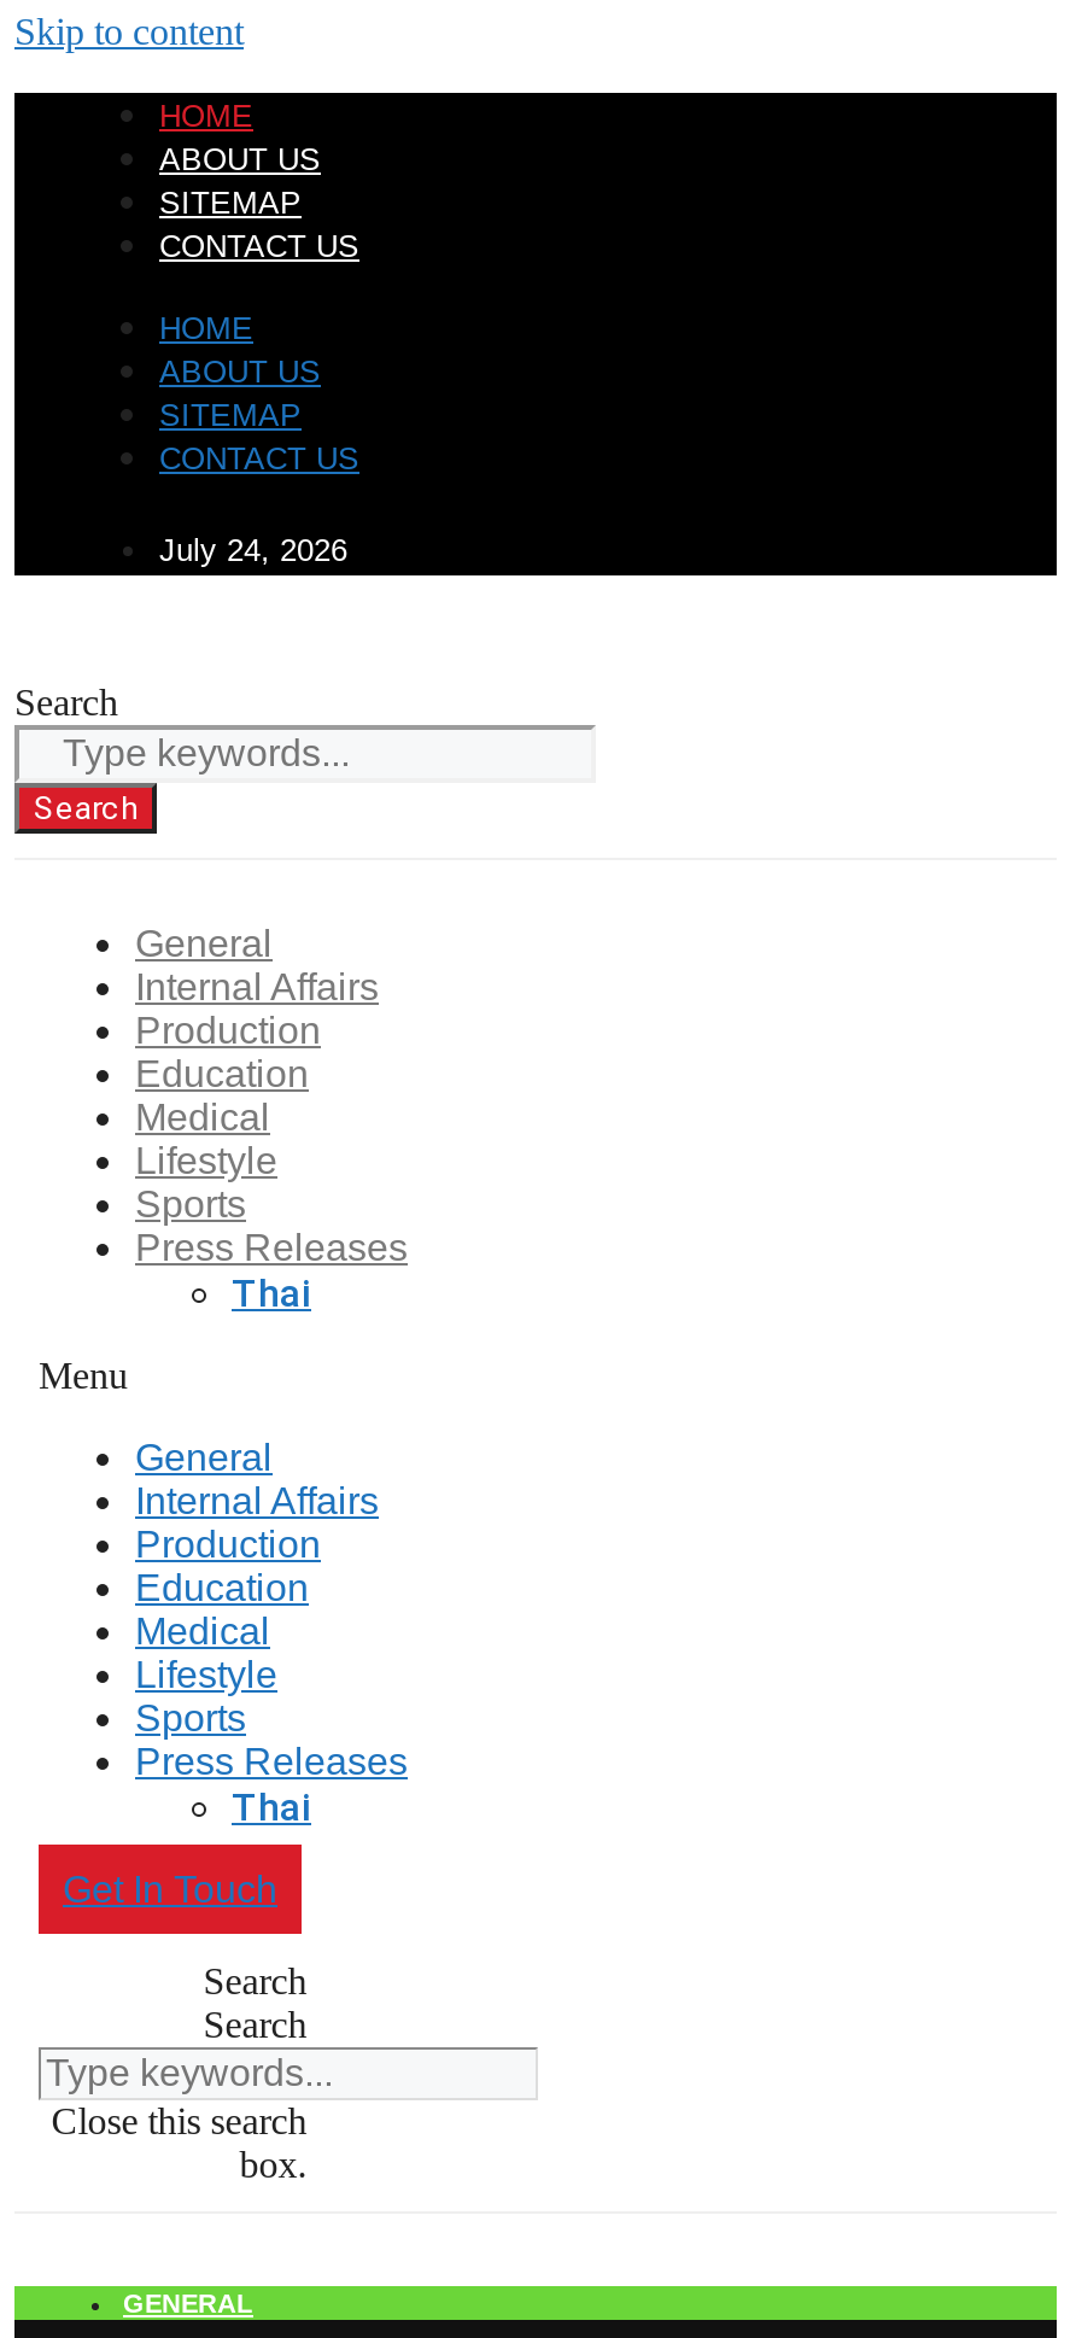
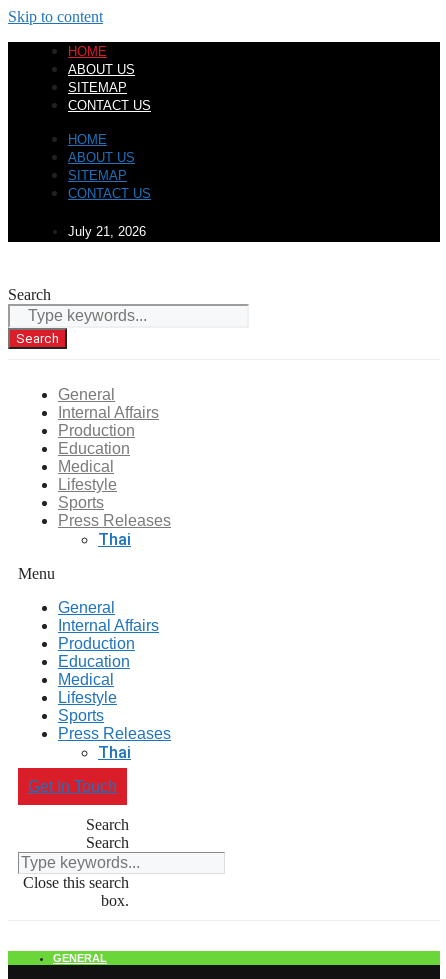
[159,532,347,568] July 24, 2026 -> [68,224,146,239] July 21, 2026

